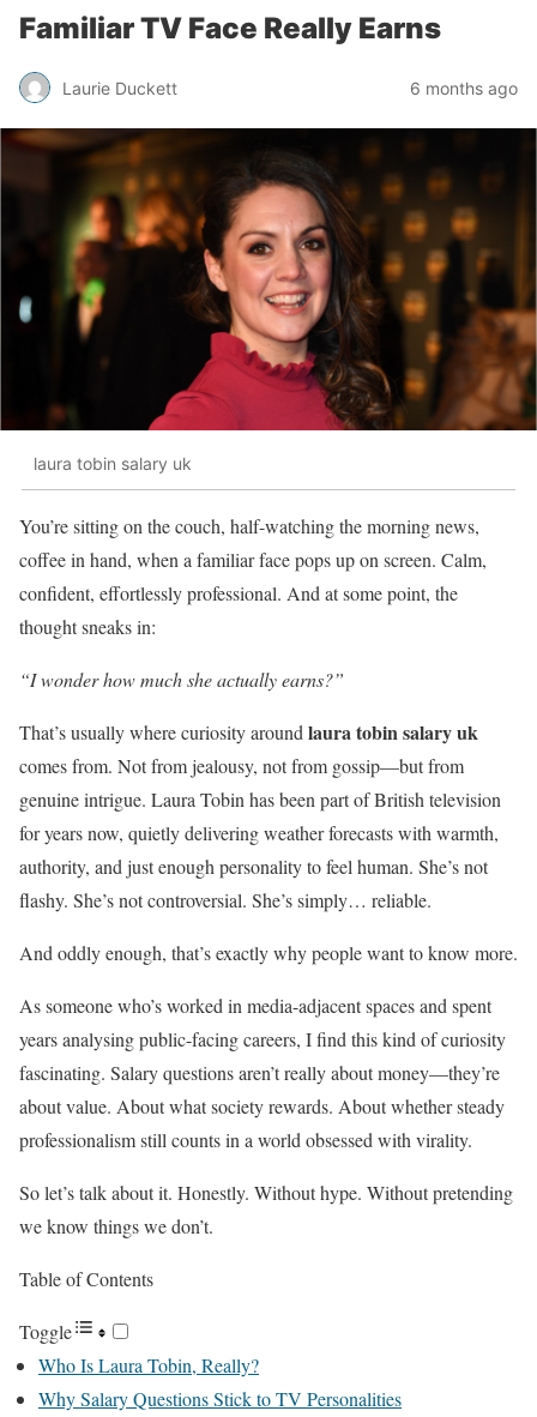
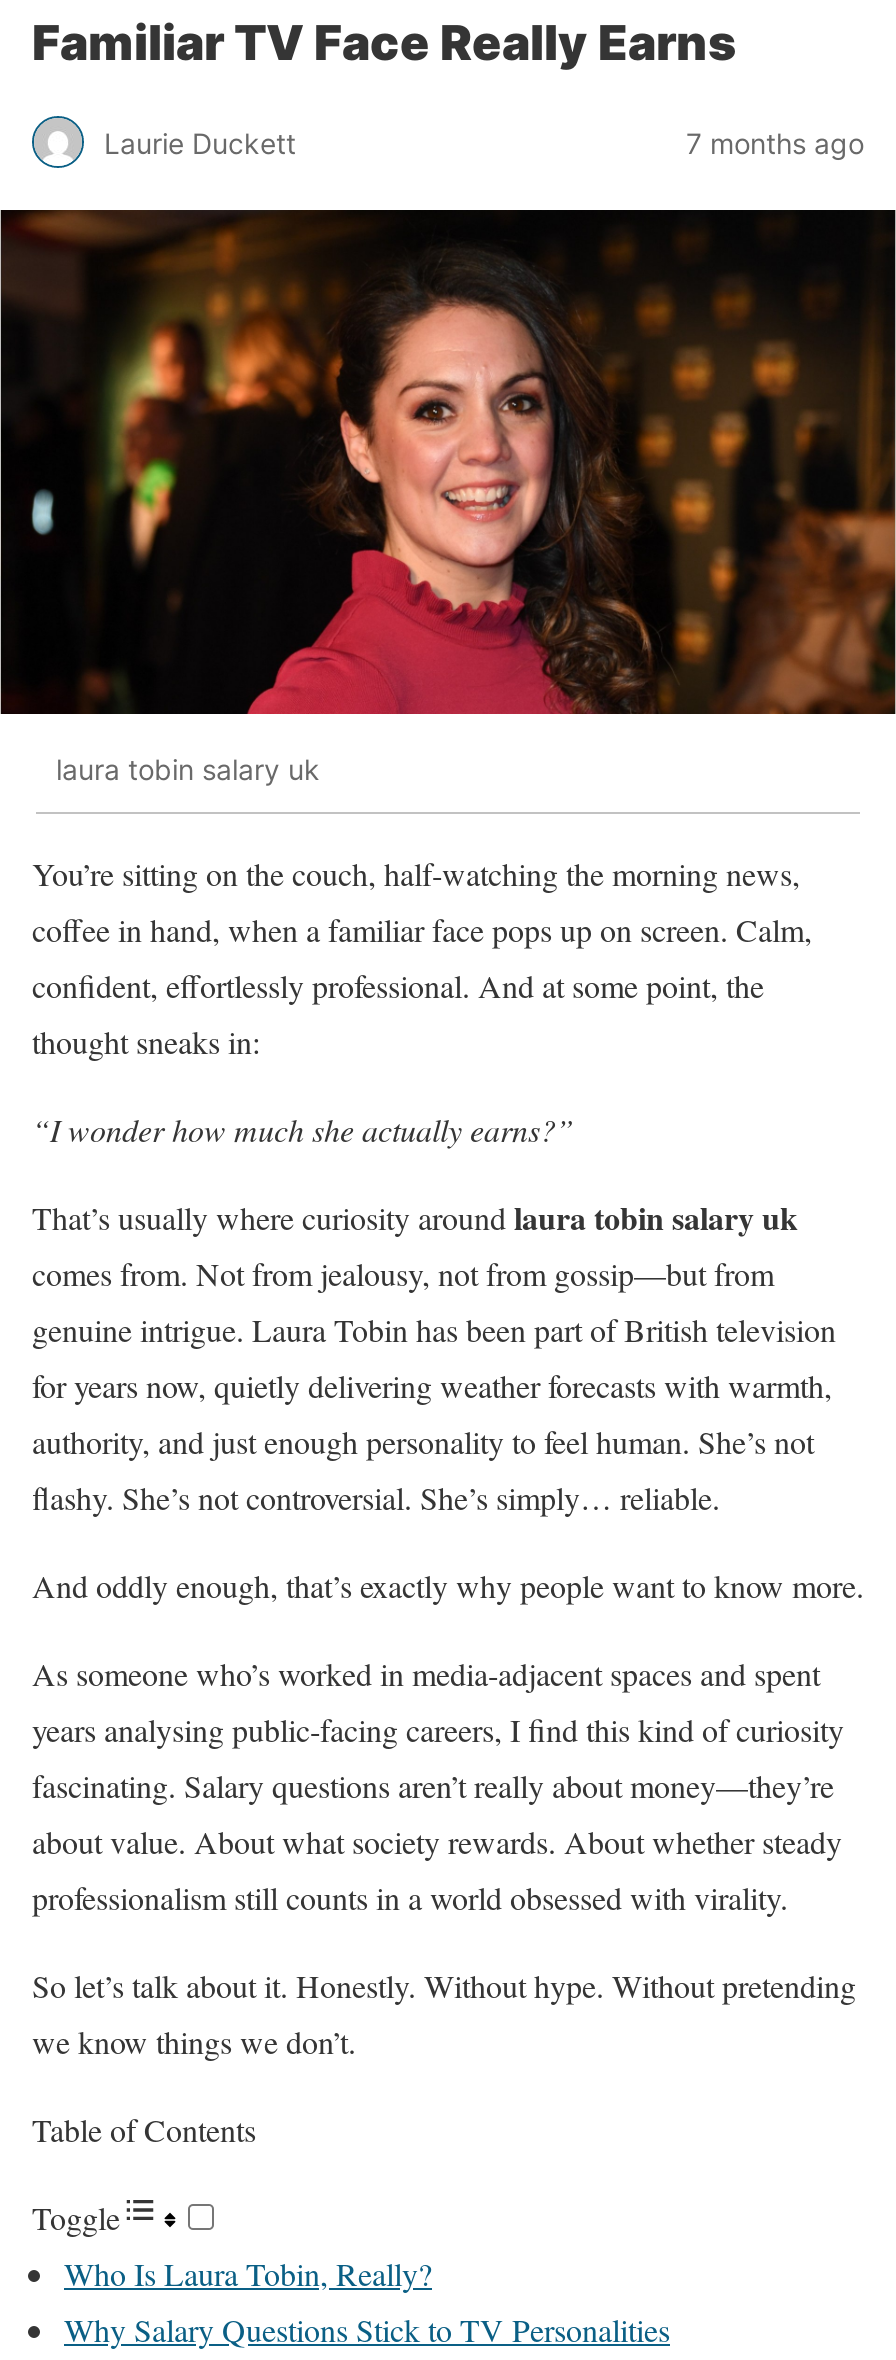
[410,77,518,98] 6 months ago -> [686,125,864,159] 7 months ago

